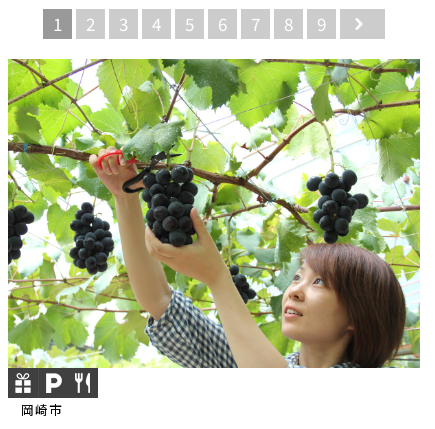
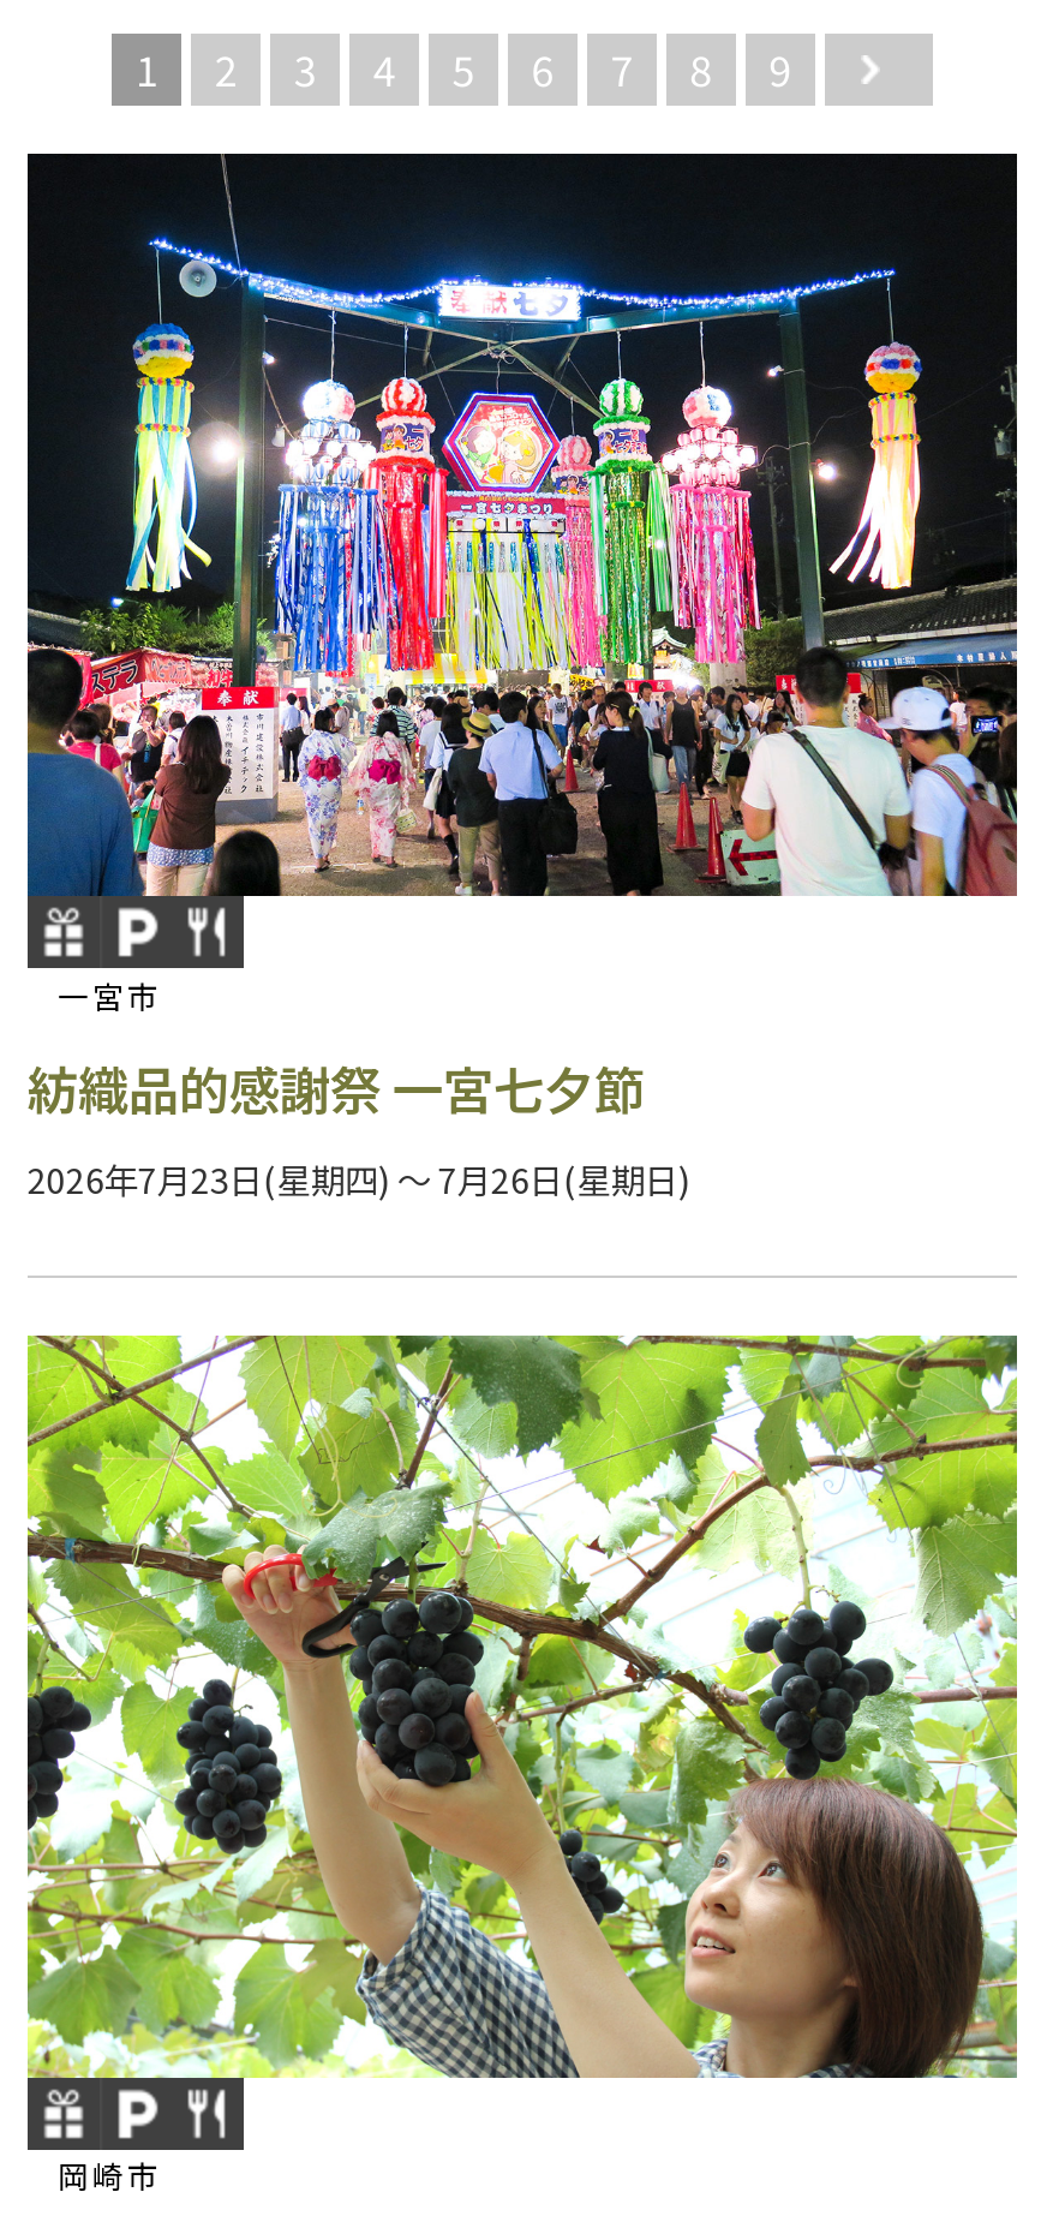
none -> [25,151,1019,1204] [image] | 一宮市 | 紡織品的感謝祭 一宮七夕節 | 2026年7月23日(星期四) ～ 7月26日(星期日)

